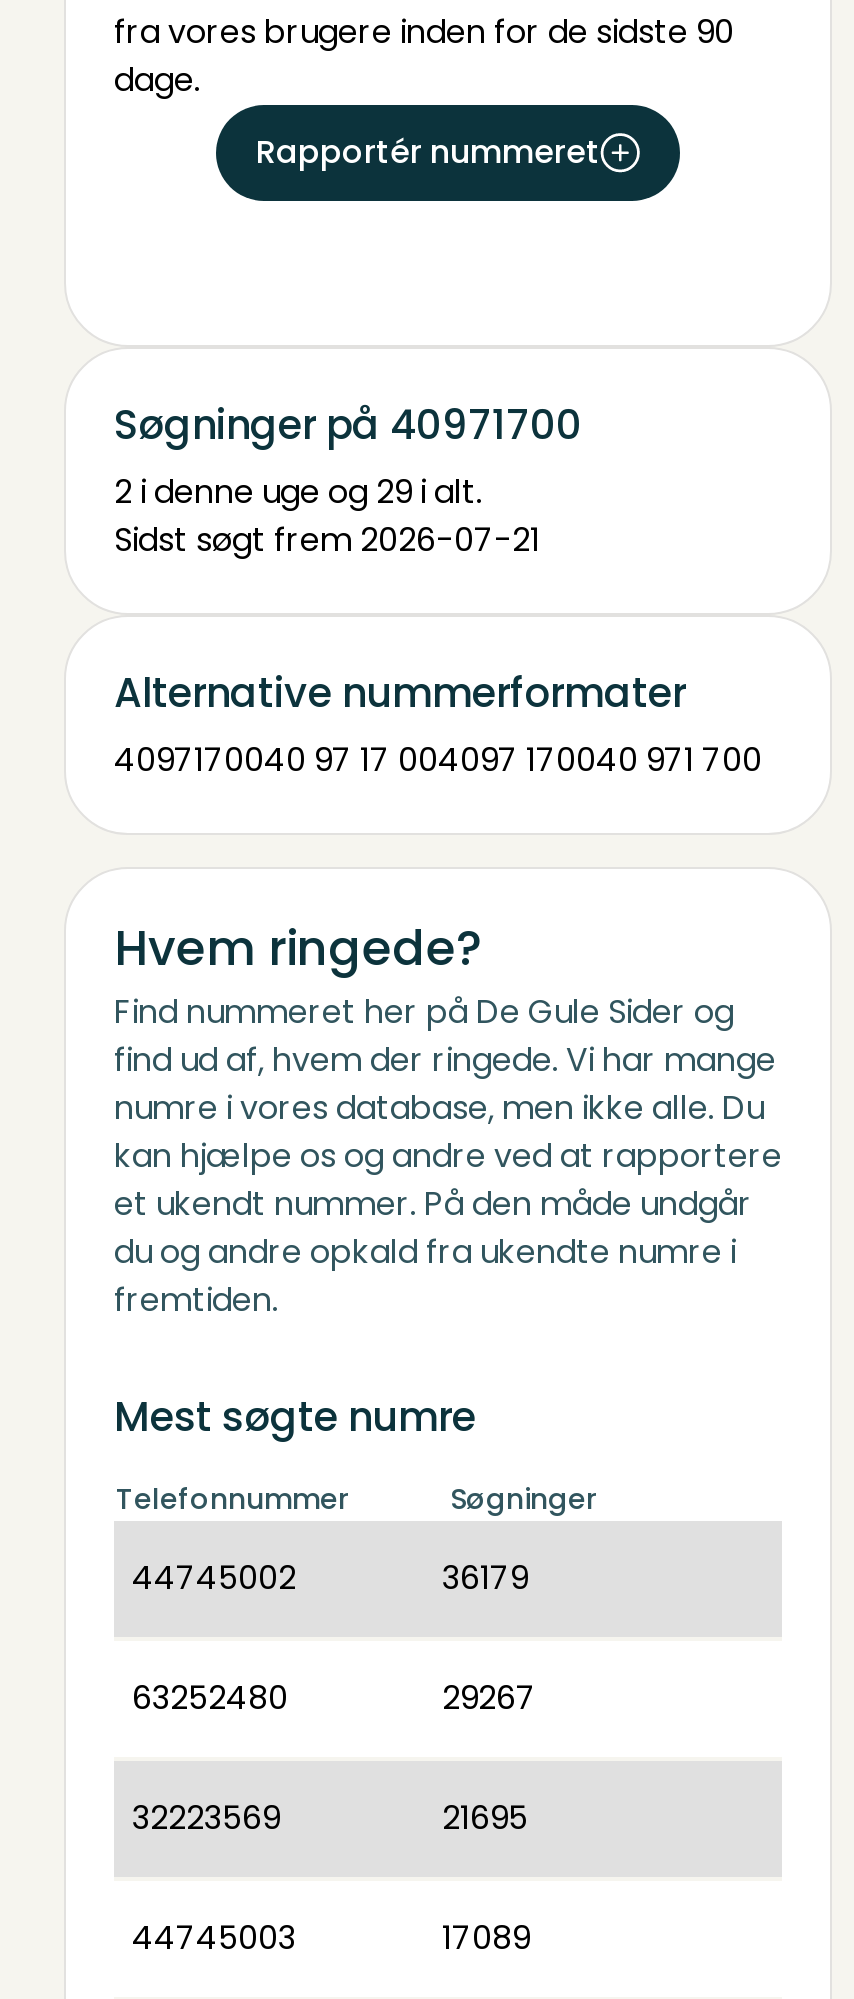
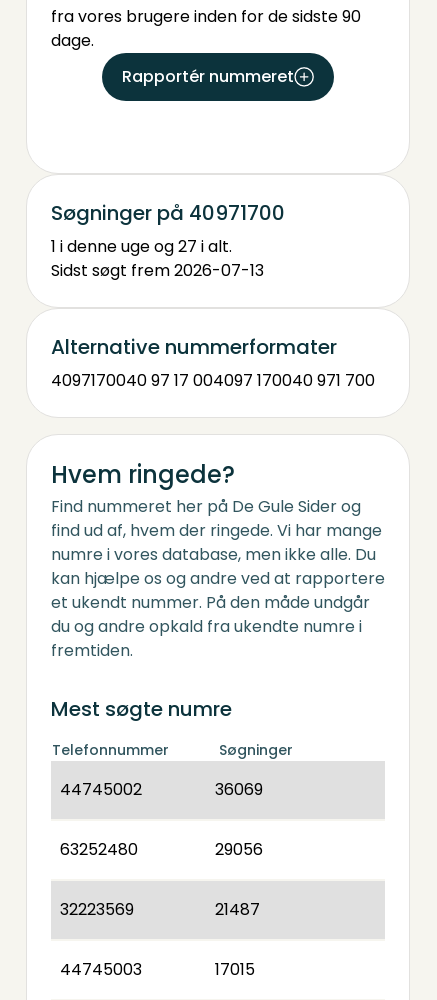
[114,469,482,515] 2 i denne uge og 29 i alt. -> [51,235,232,258] 1 i denne uge og 27 i alt.
[114,517,540,563] Sidst søgt frem 2026-07-21 -> [51,259,264,282] Sidst søgt frem 2026-07-13
[442,1555,528,1601] 36179 -> [215,778,263,801] 36069
[442,1675,536,1721] 29267 -> [215,838,263,861] 29056
[442,1795,528,1841] 21695 -> [215,898,260,921] 21487
[442,1915,530,1961] 17089 -> [215,958,255,981] 17015

